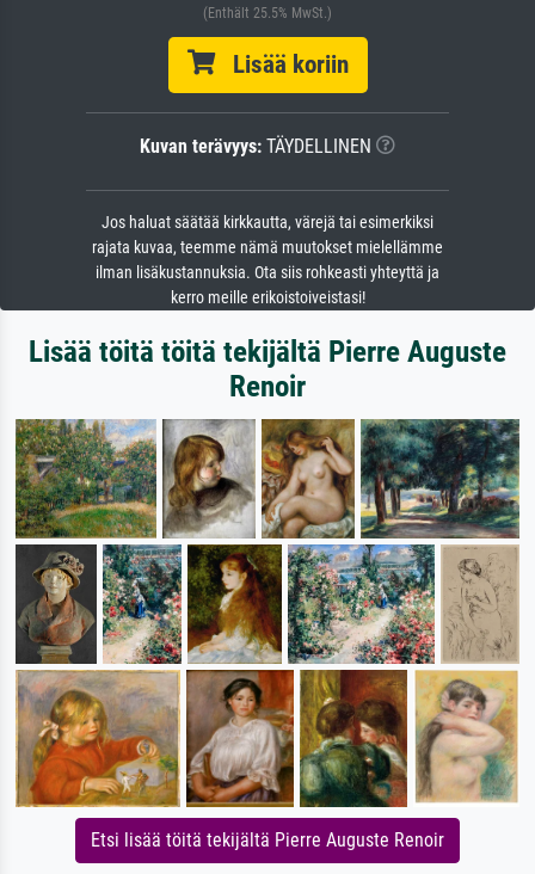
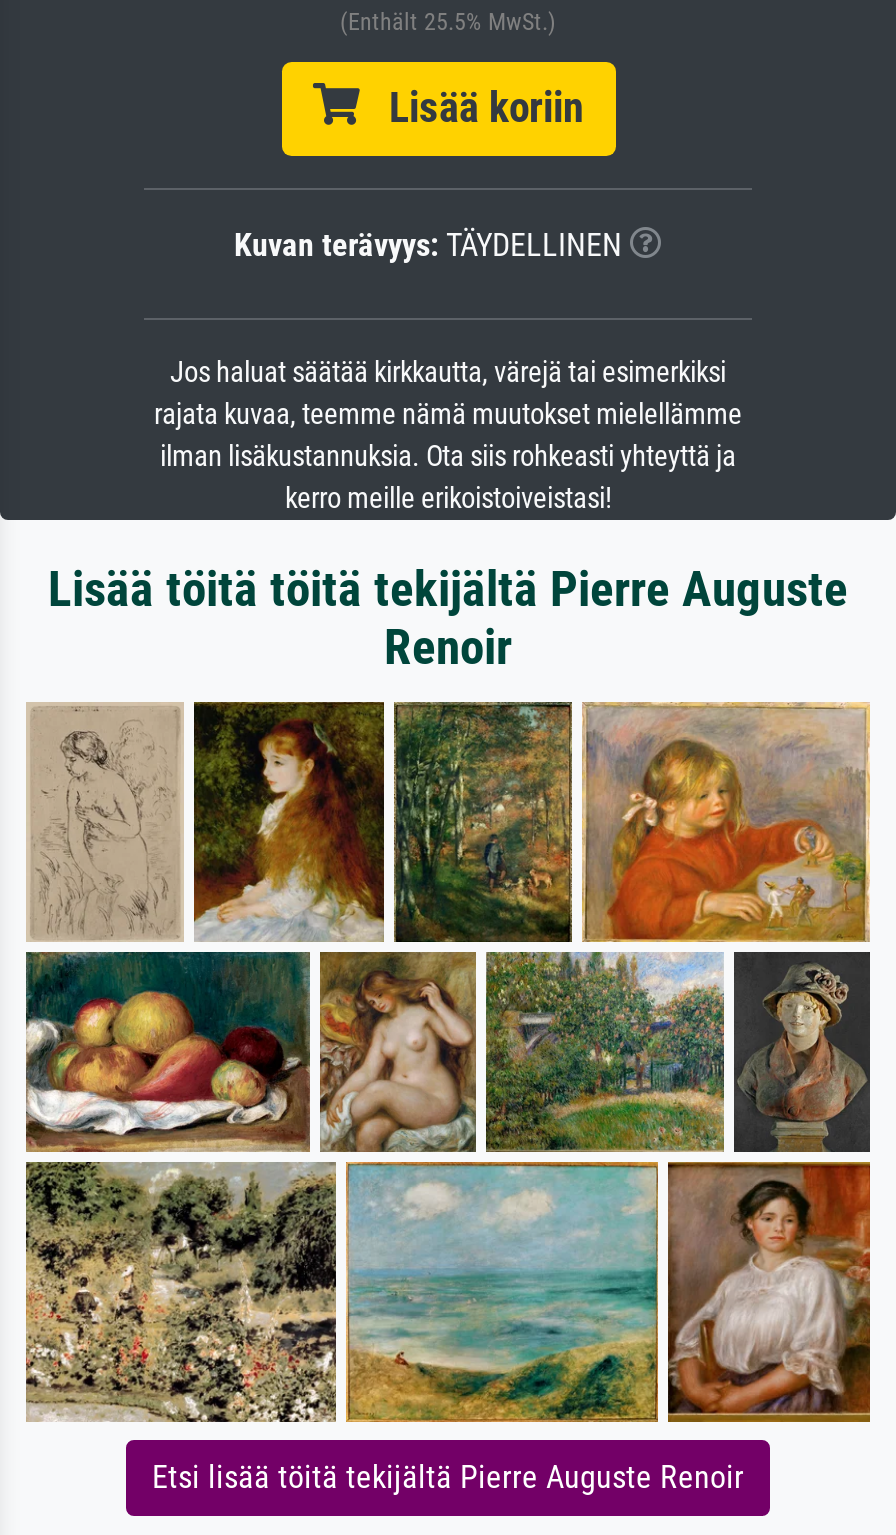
[14,418,521,808] [image] -> [24,700,872,1424] [image]

